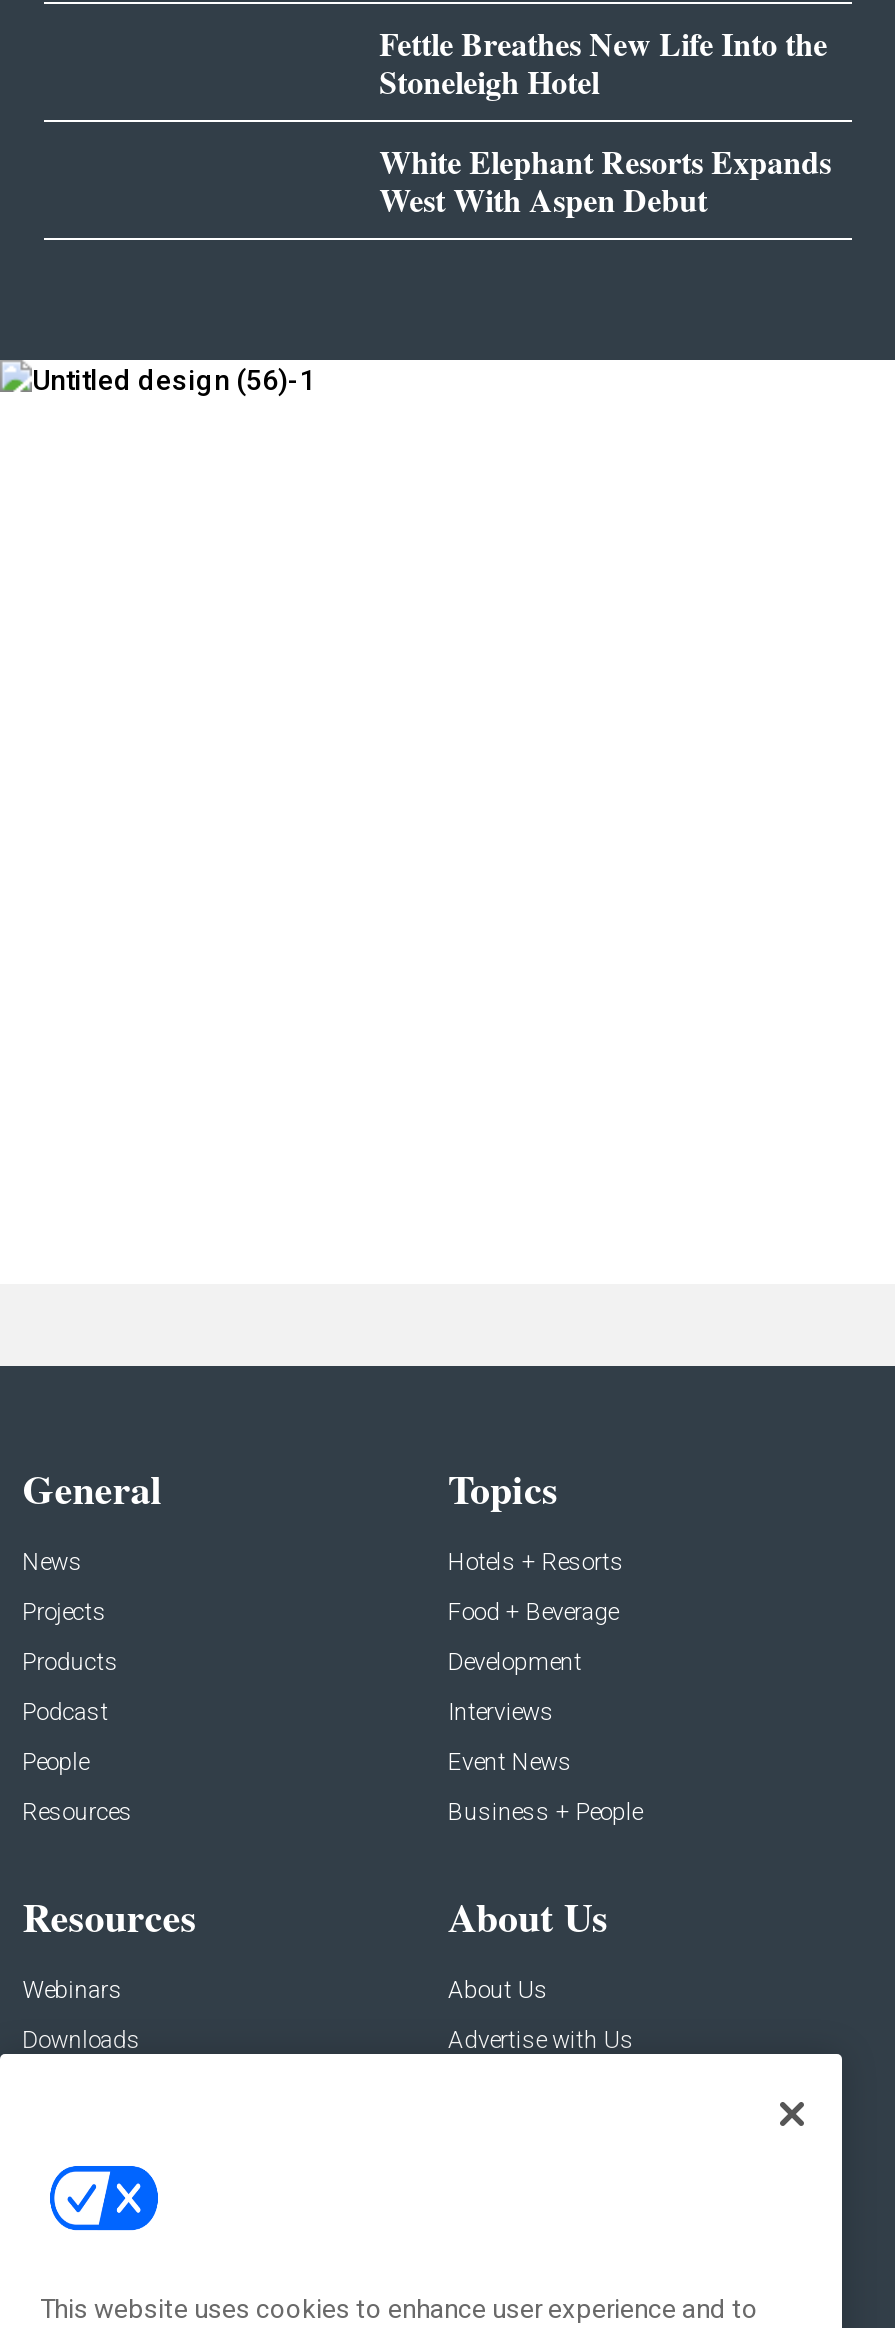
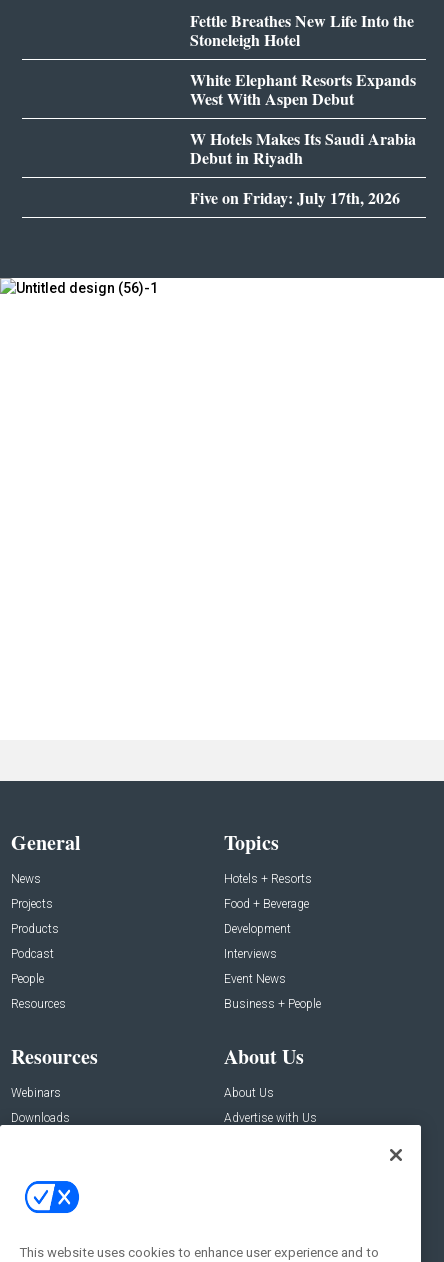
none -> [190,127,416,209] W Hotels Makes Its Saudi Arabia | Debut in Riyadh | Five on Friday: July 17th, 2026

